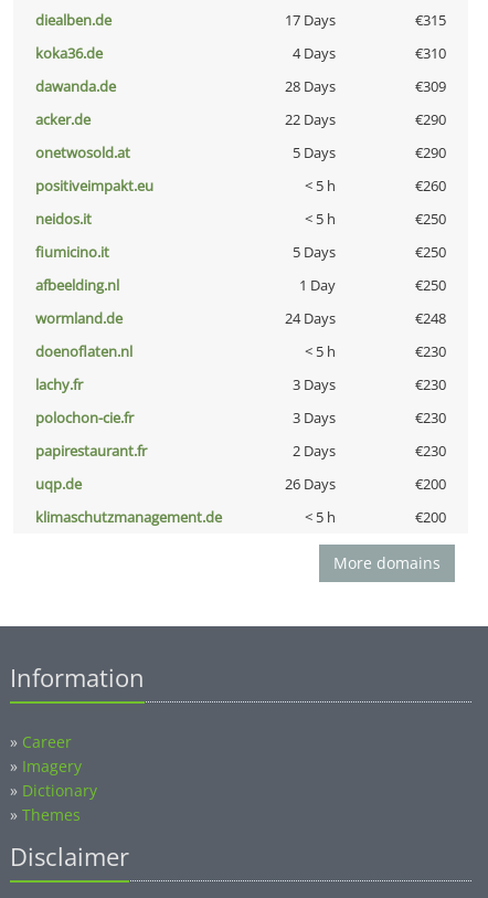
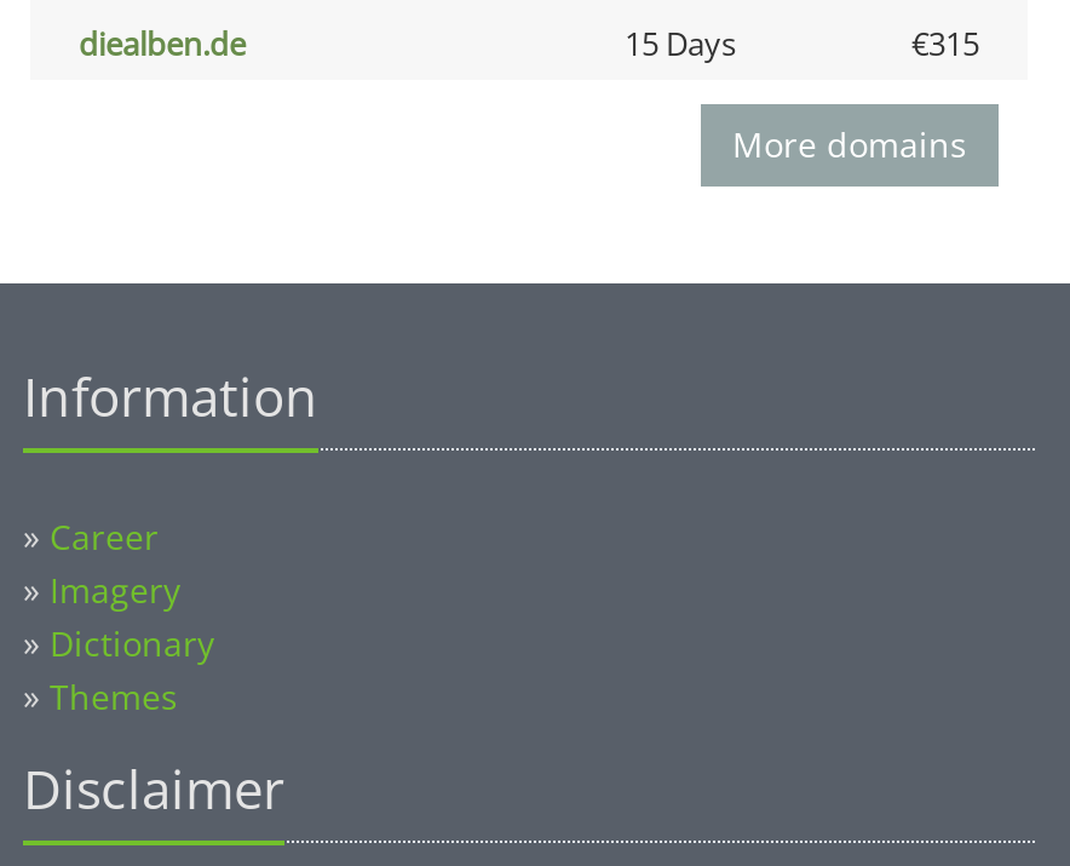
[284,10,335,30] 17 Days -> [625,22,736,65] 15 Days
[35,43,446,527] koka36.de | 4 Days | €310 | dawanda.de | 28 Days | €309 | acker.de | 22 Days | €290 | onetwosold.at | 5 Days | €290 | positiveimpakt.eu | < 5 h | €260 | neidos.it | < 5 h | €250 | fiumicino.it | 5 Days | €250 | afbeelding.nl | 1 Day | €250 | wormland.de | 24 Days | €248 | doenoflaten.nl | < 5 h | €230 | lachy.fr | 3 Days | €230 | polochon-cie.fr | 3 Days | €230 | papirestaurant.fr | 2 Days | €230 | uqp.de | 26 Days | €200 | klimaschutzmanagement.de | < 5 h | €200 -> none

